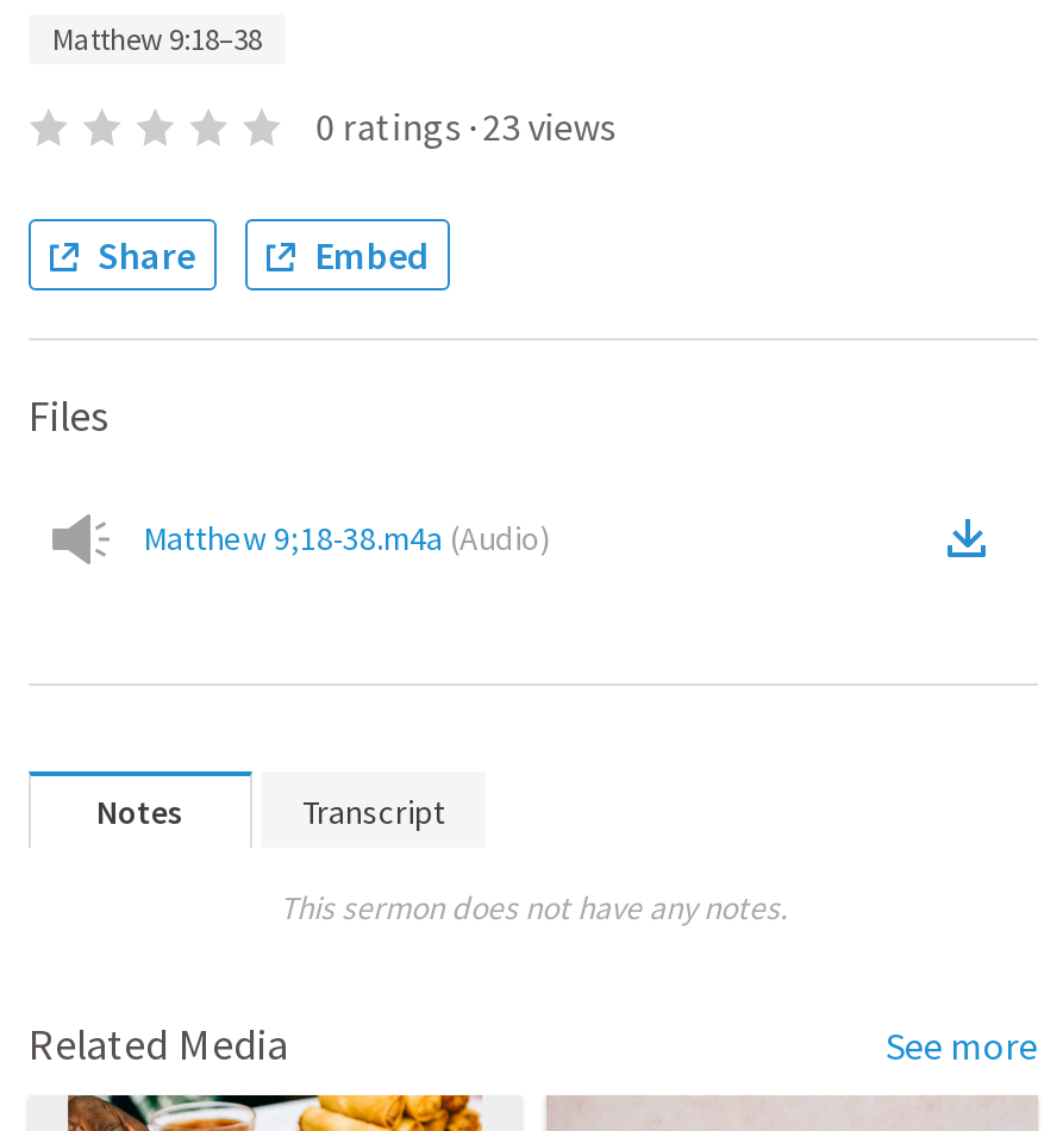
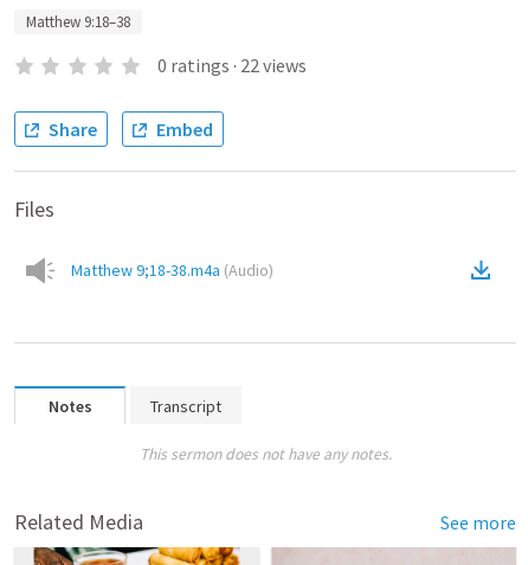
[316,102,616,150] 0 ratings · 23 views -> [157,53,306,77] 0 ratings · 22 views

